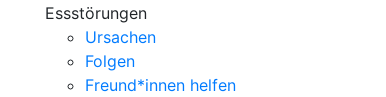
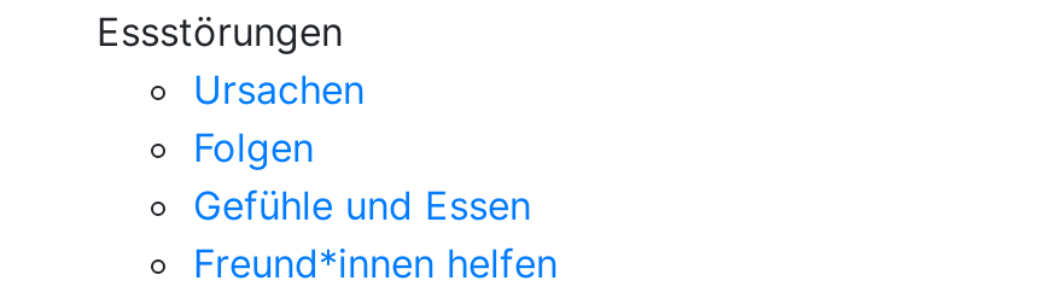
none -> [193,181,531,229] Gefühle und Essen

